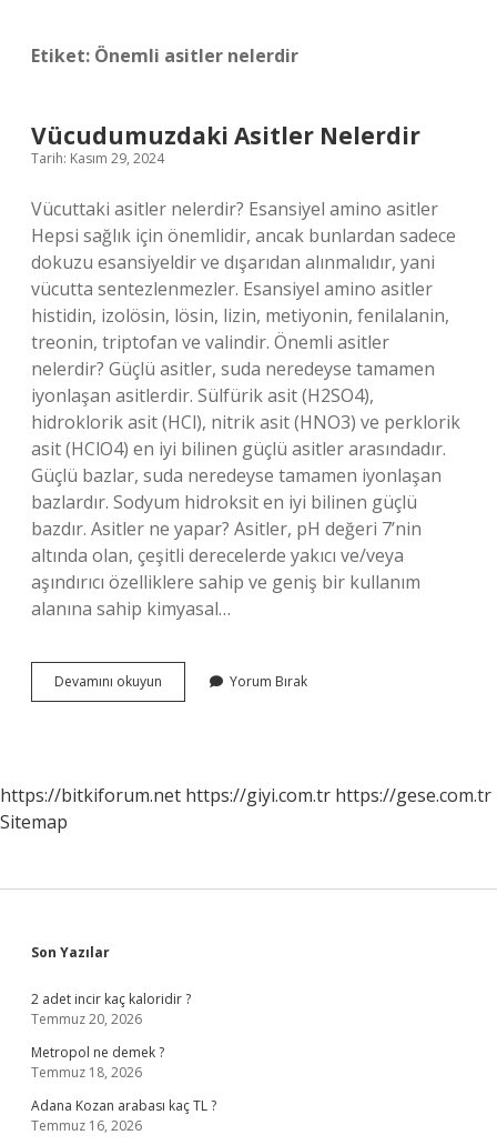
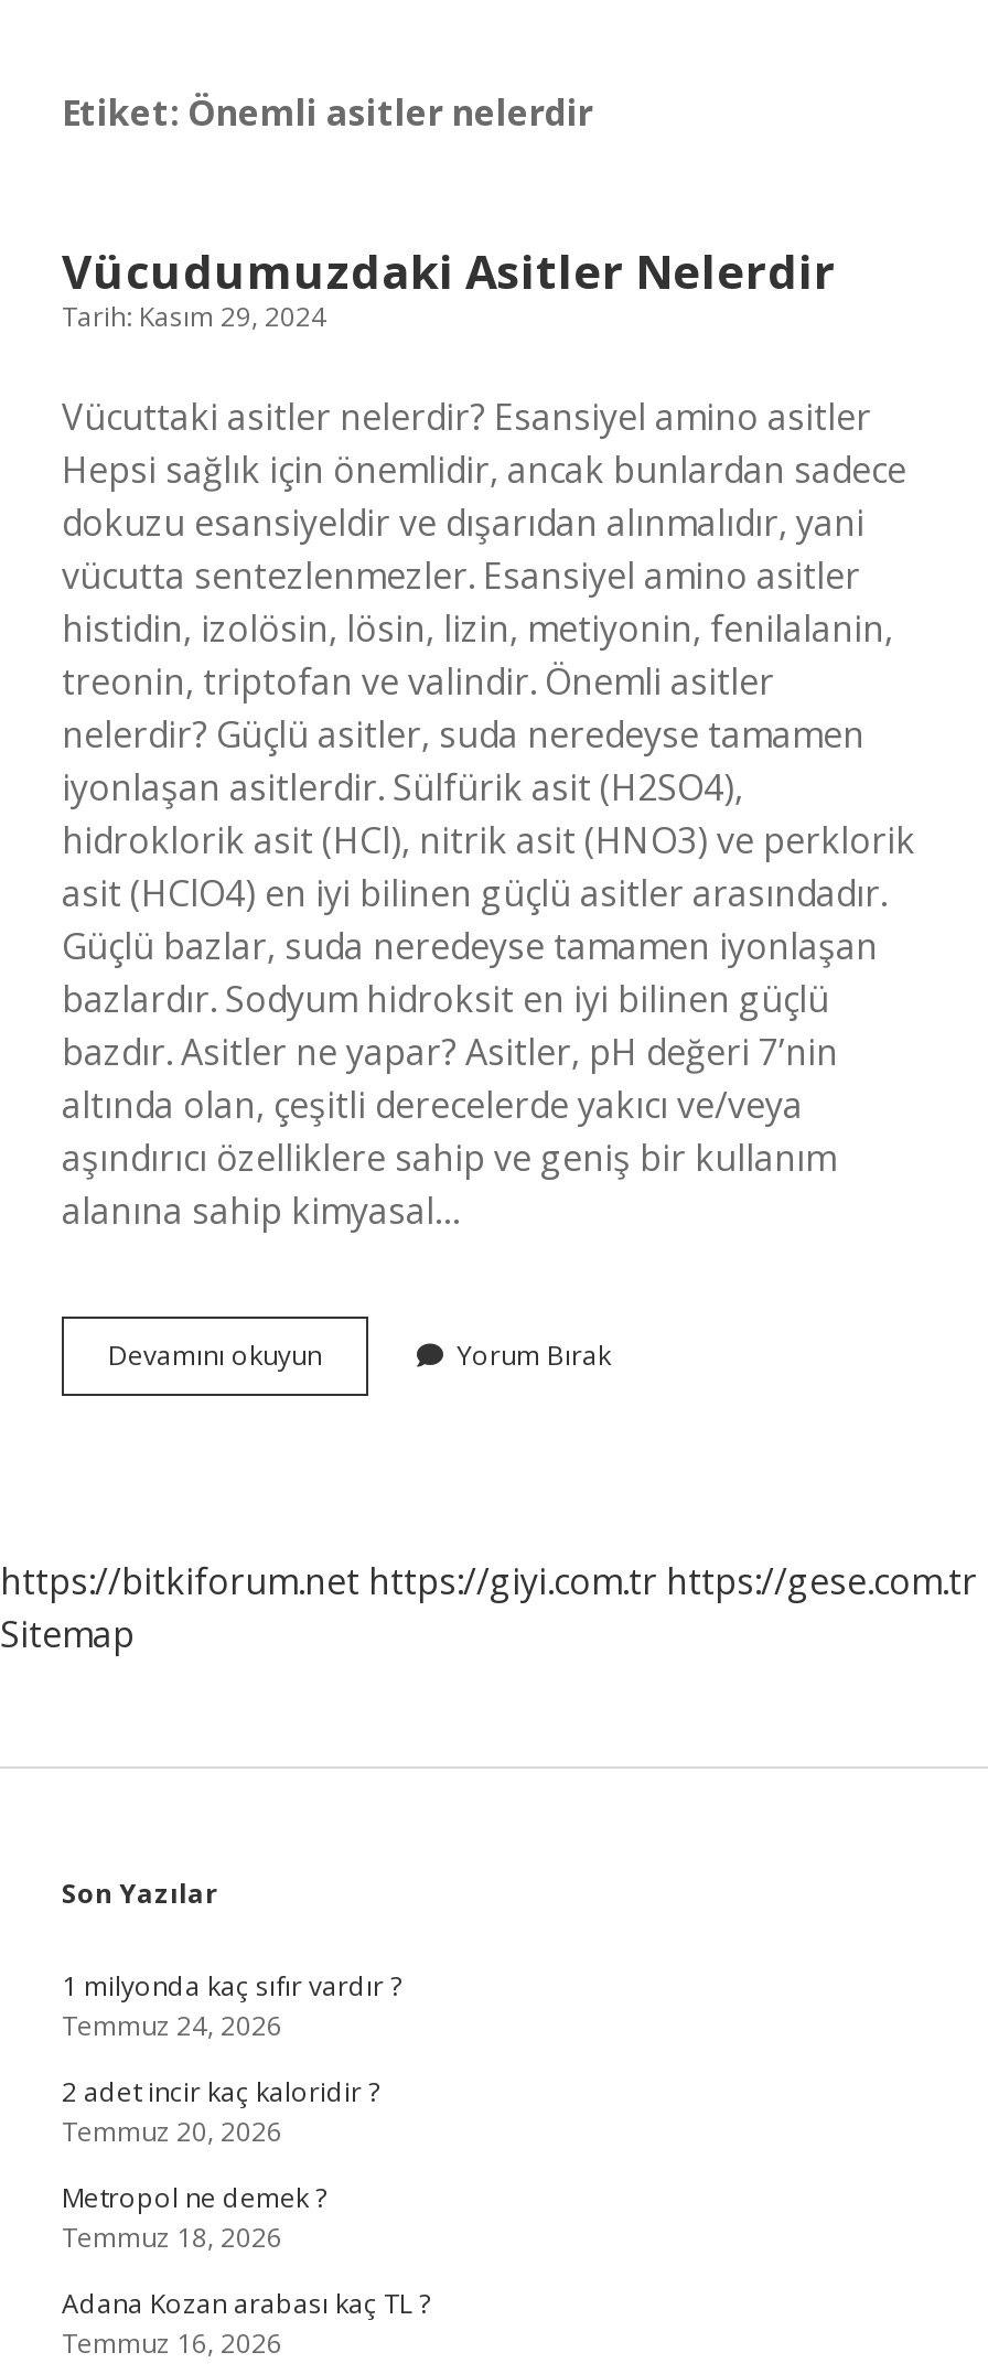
none -> [62,1967,401,2044] 1 milyonda kaç sıfır vardır ? | Temmuz 24, 2026

